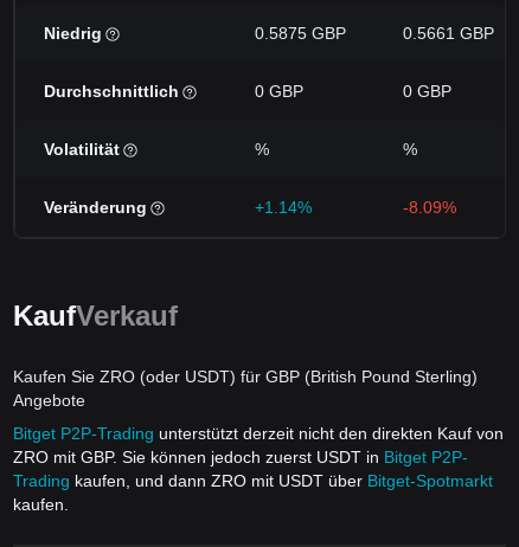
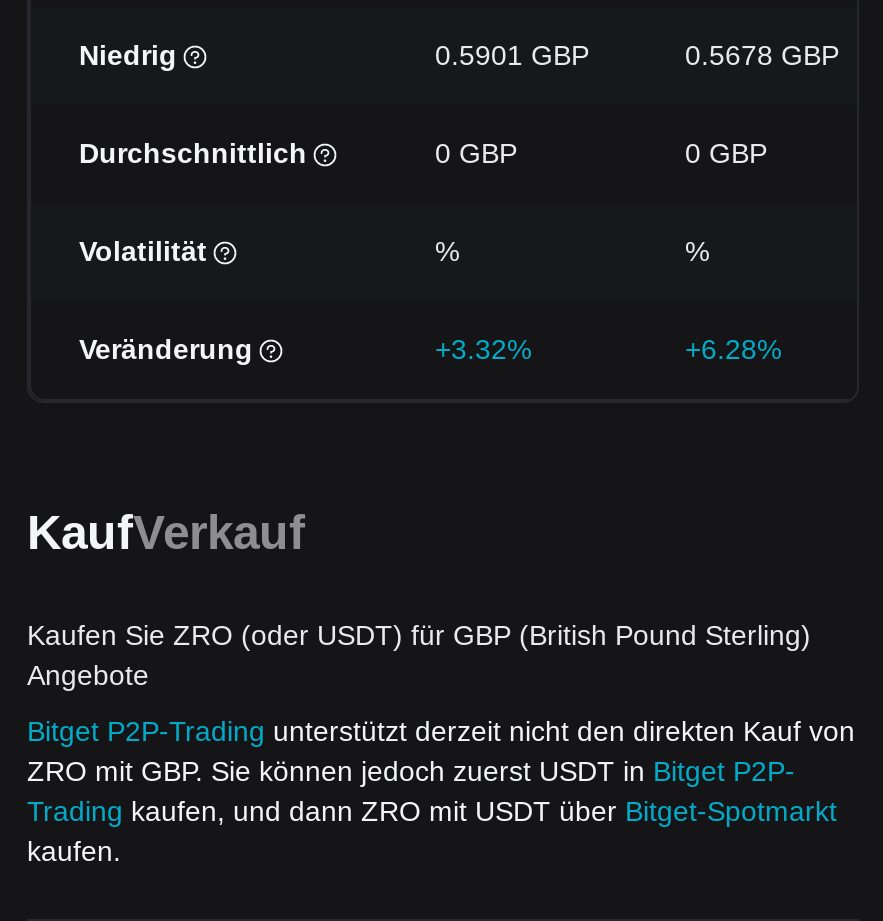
[255,24,346,43] 0.5875 GBP -> [435,39,589,71] 0.5901 GBP
[403,24,494,43] 0.5661 GBP -> [685,39,839,71] 0.5678 GBP
[255,198,312,217] +1.14% -> [435,333,531,365] +3.32%
[403,198,456,217] -8.09% -> [685,333,781,365] +6.28%

